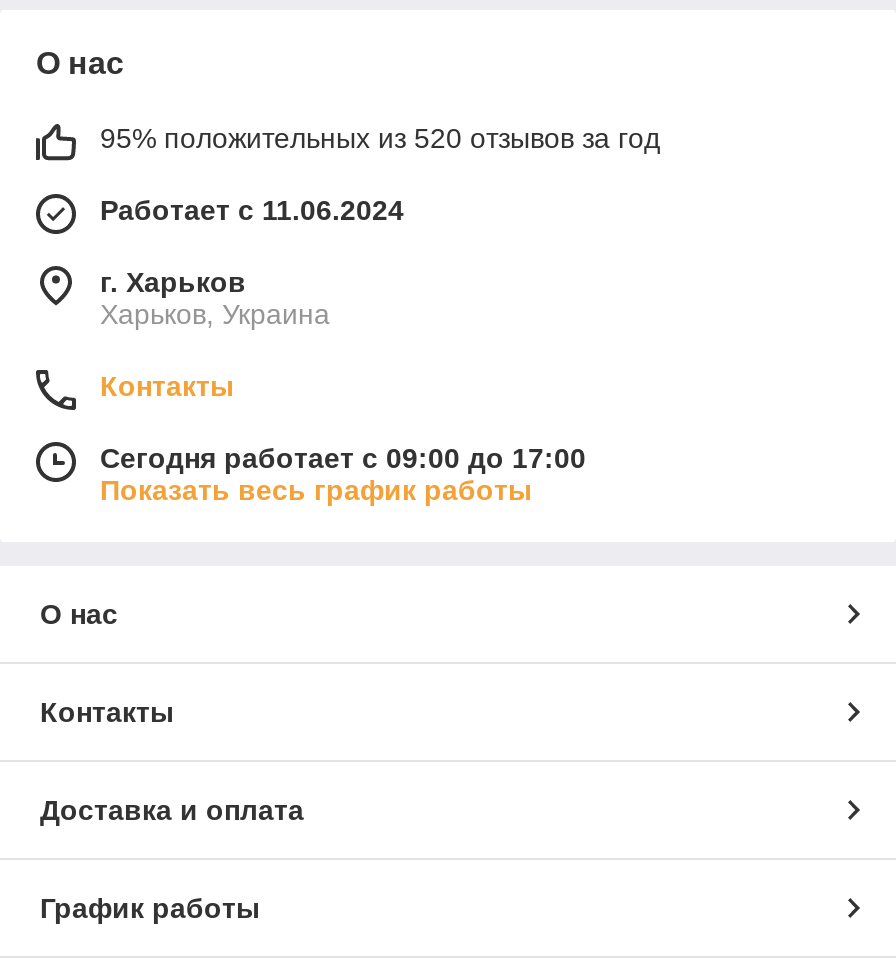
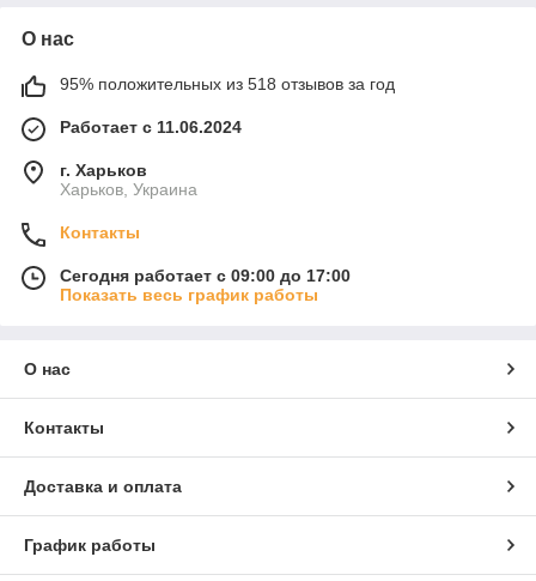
[100,122,660,154] 95% положительных из 520 отзывов за год -> [60,74,395,93] 95% положительных из 518 отзывов за год

